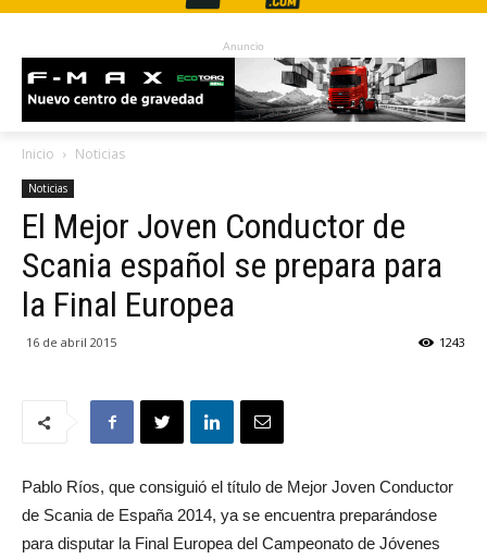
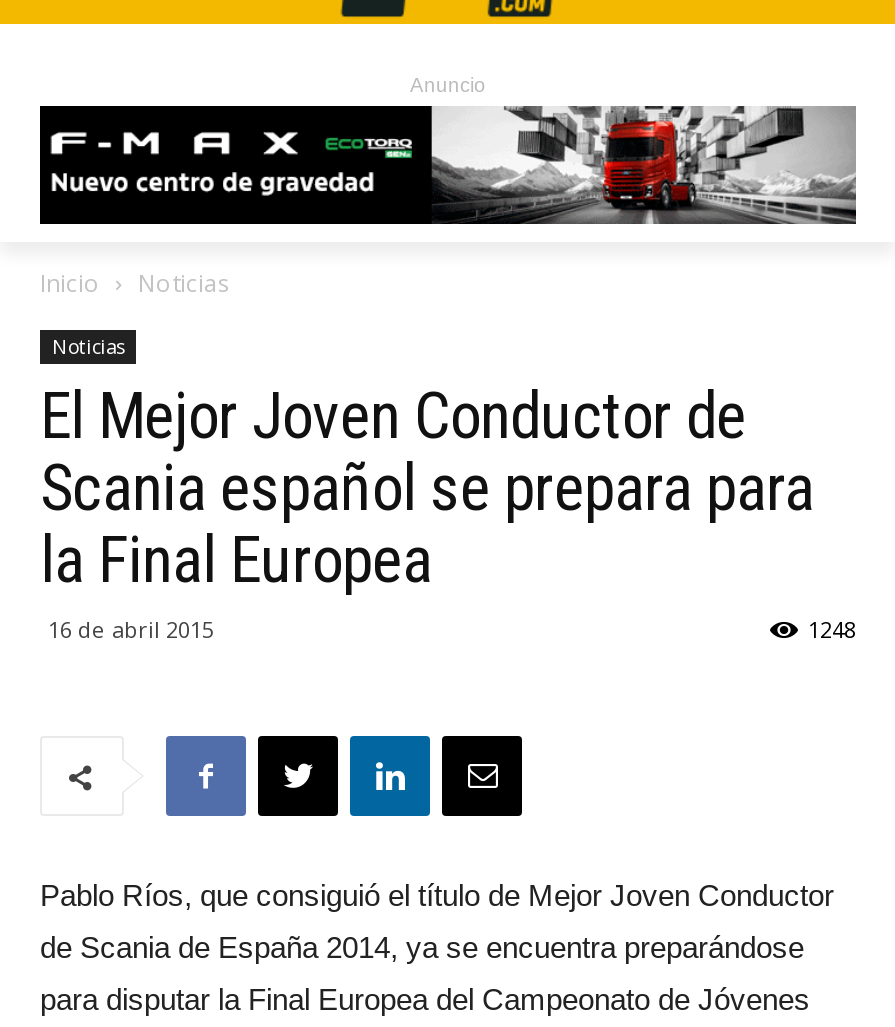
[439,334,465,351] 1243 -> [808,615,856,645] 1248

